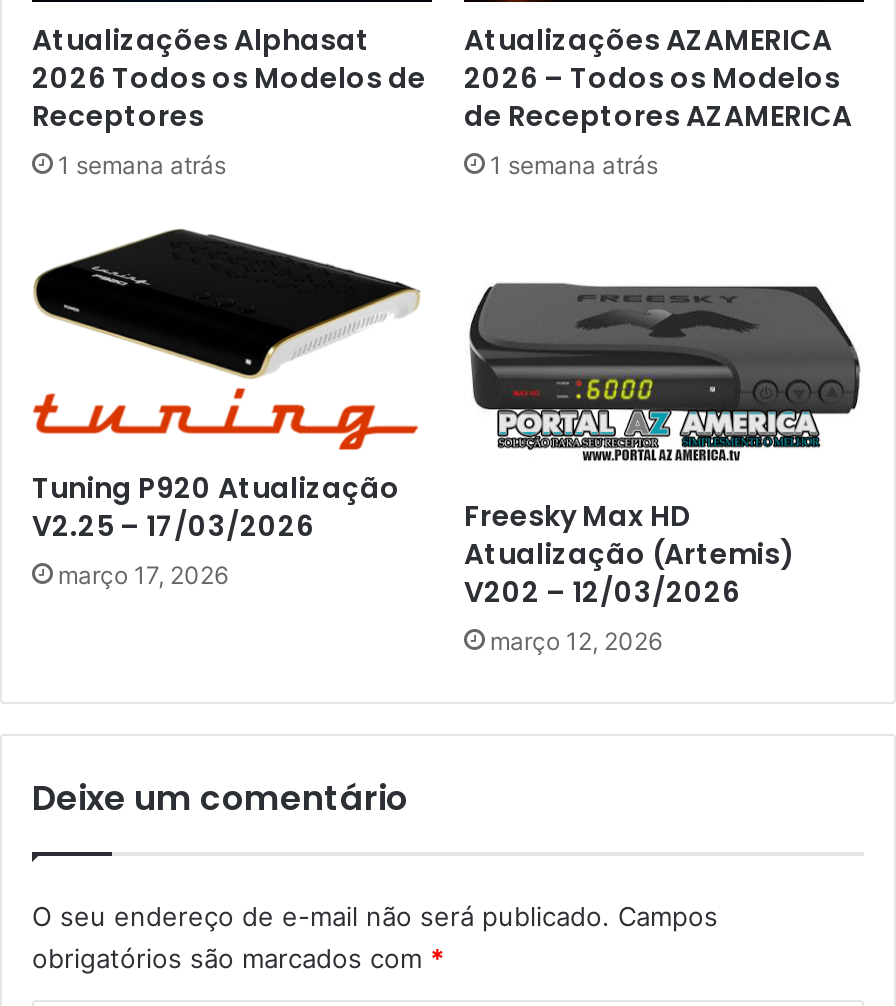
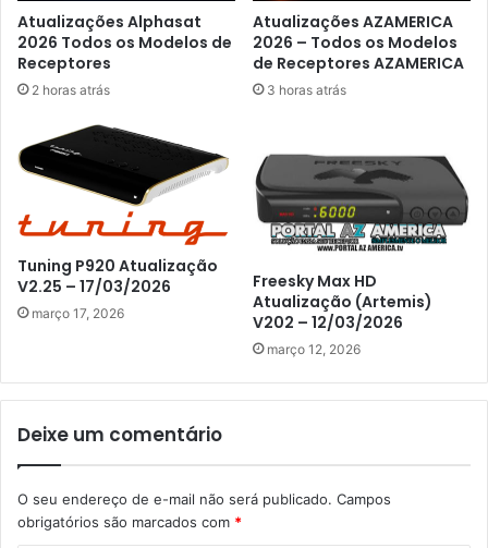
[58,149,226,179] 1 semana atrás -> [32,81,110,98] 2 horas atrás
[490,149,658,179] 1 semana atrás -> [267,81,346,98] 3 horas atrás

